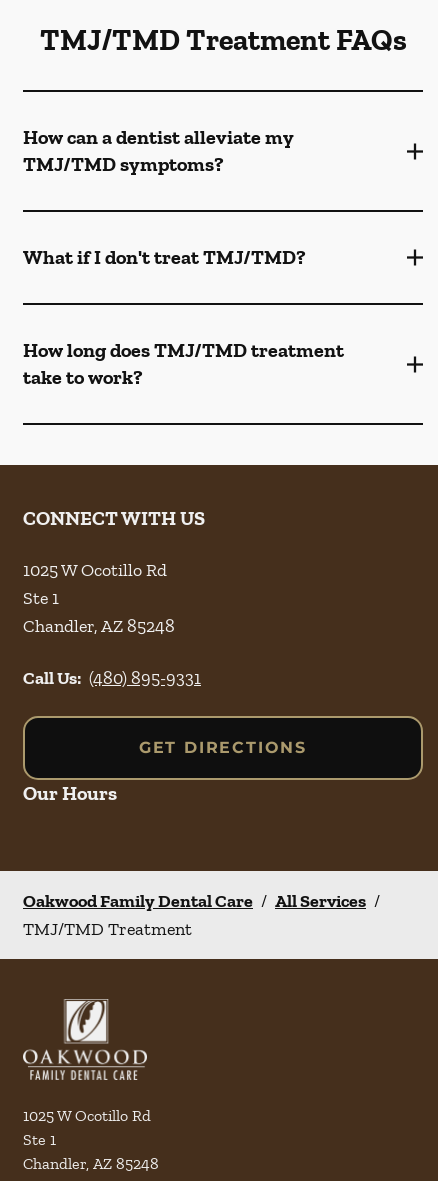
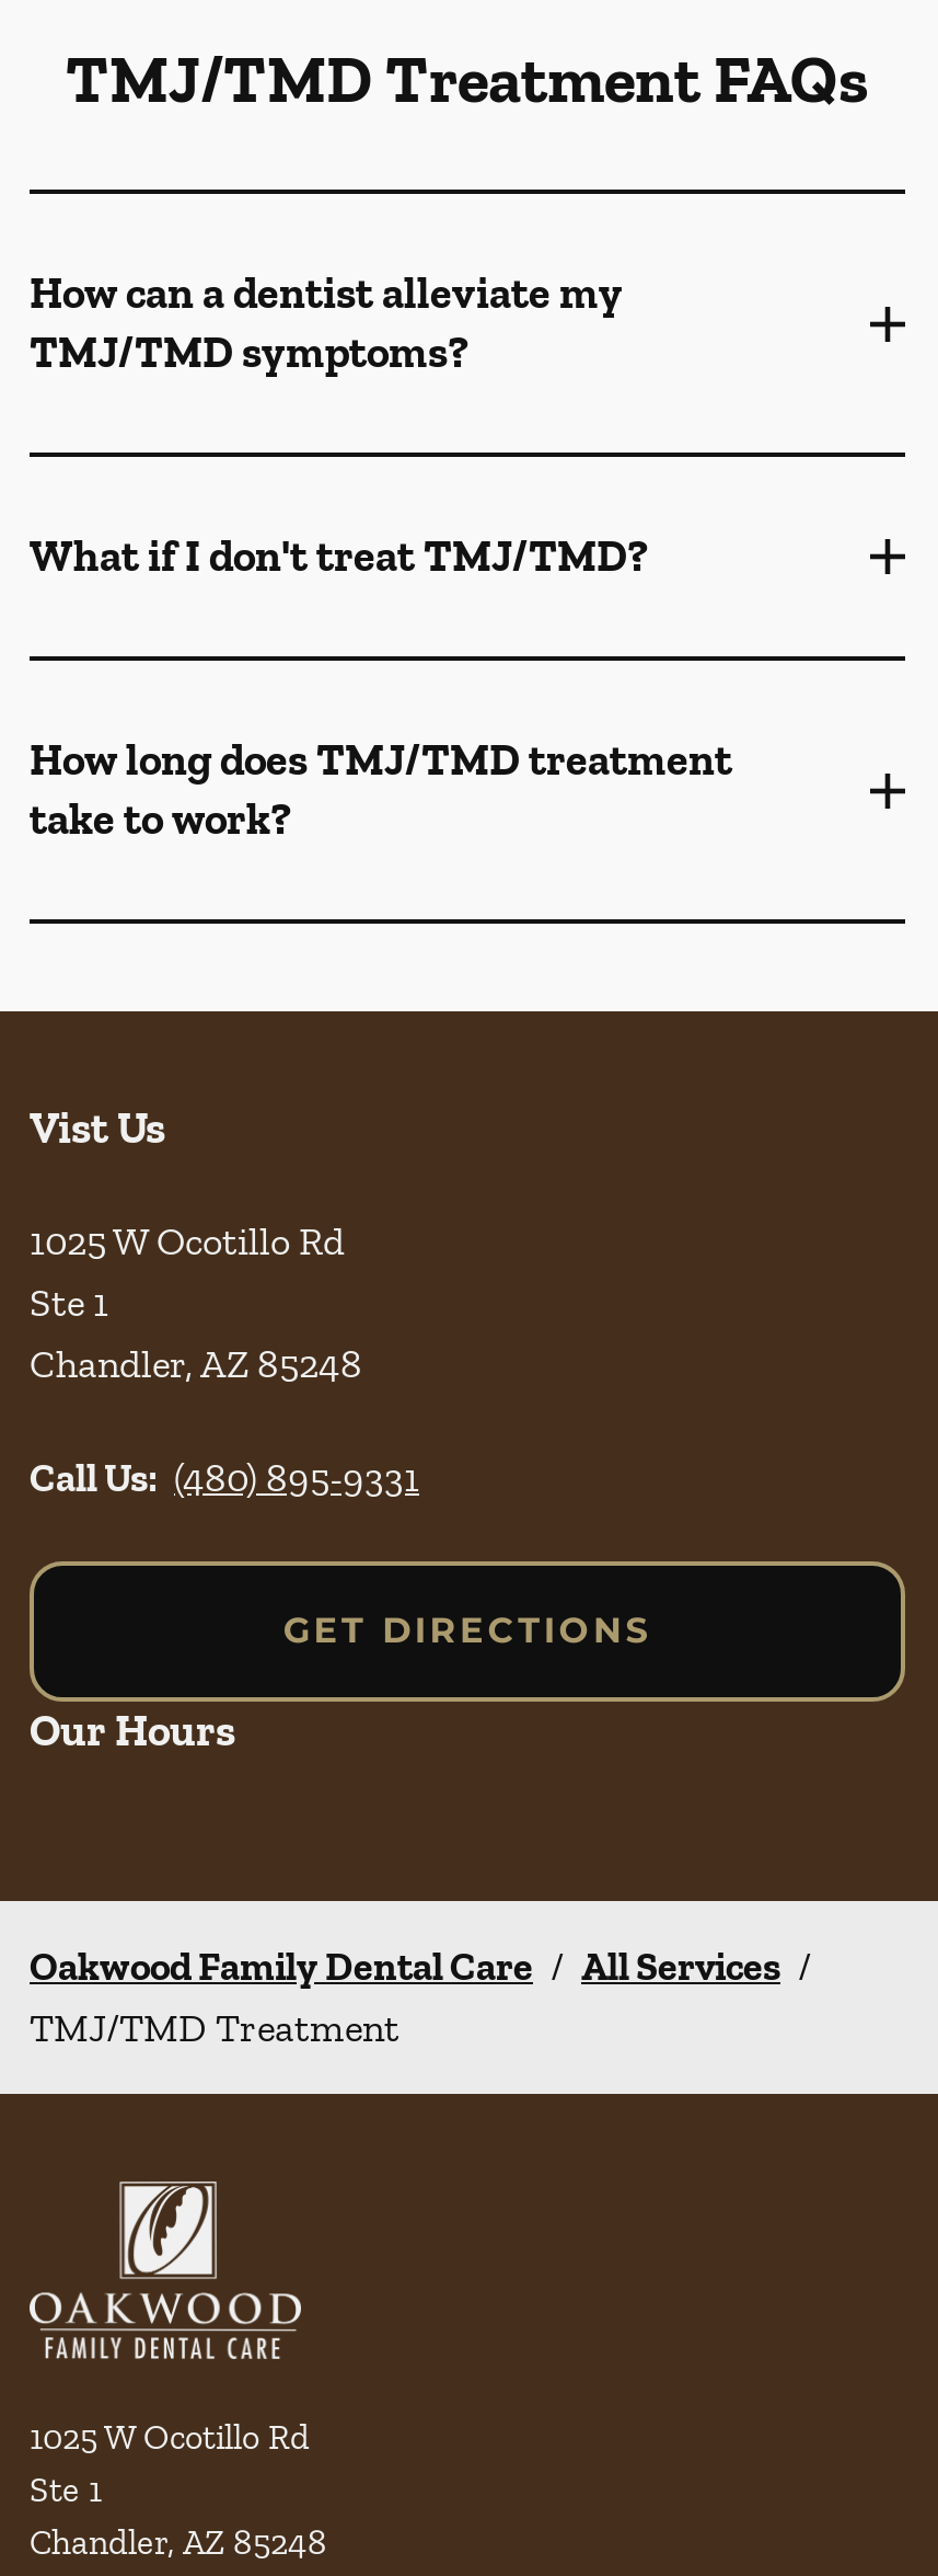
[23,506,205,530] CONNECT WITH US -> [30,1101,165,1154] Vist Us

